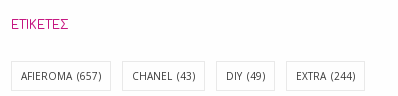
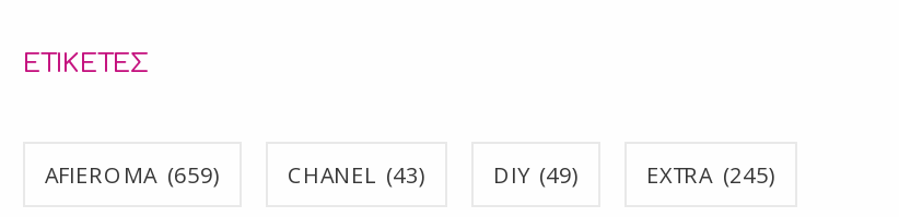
[21,69,101,83] AFIEROMA (657) -> [45,159,220,190] AFIEROMA (659)
[296,69,355,83] EXTRA (244) -> [646,159,775,190] EXTRA (245)

